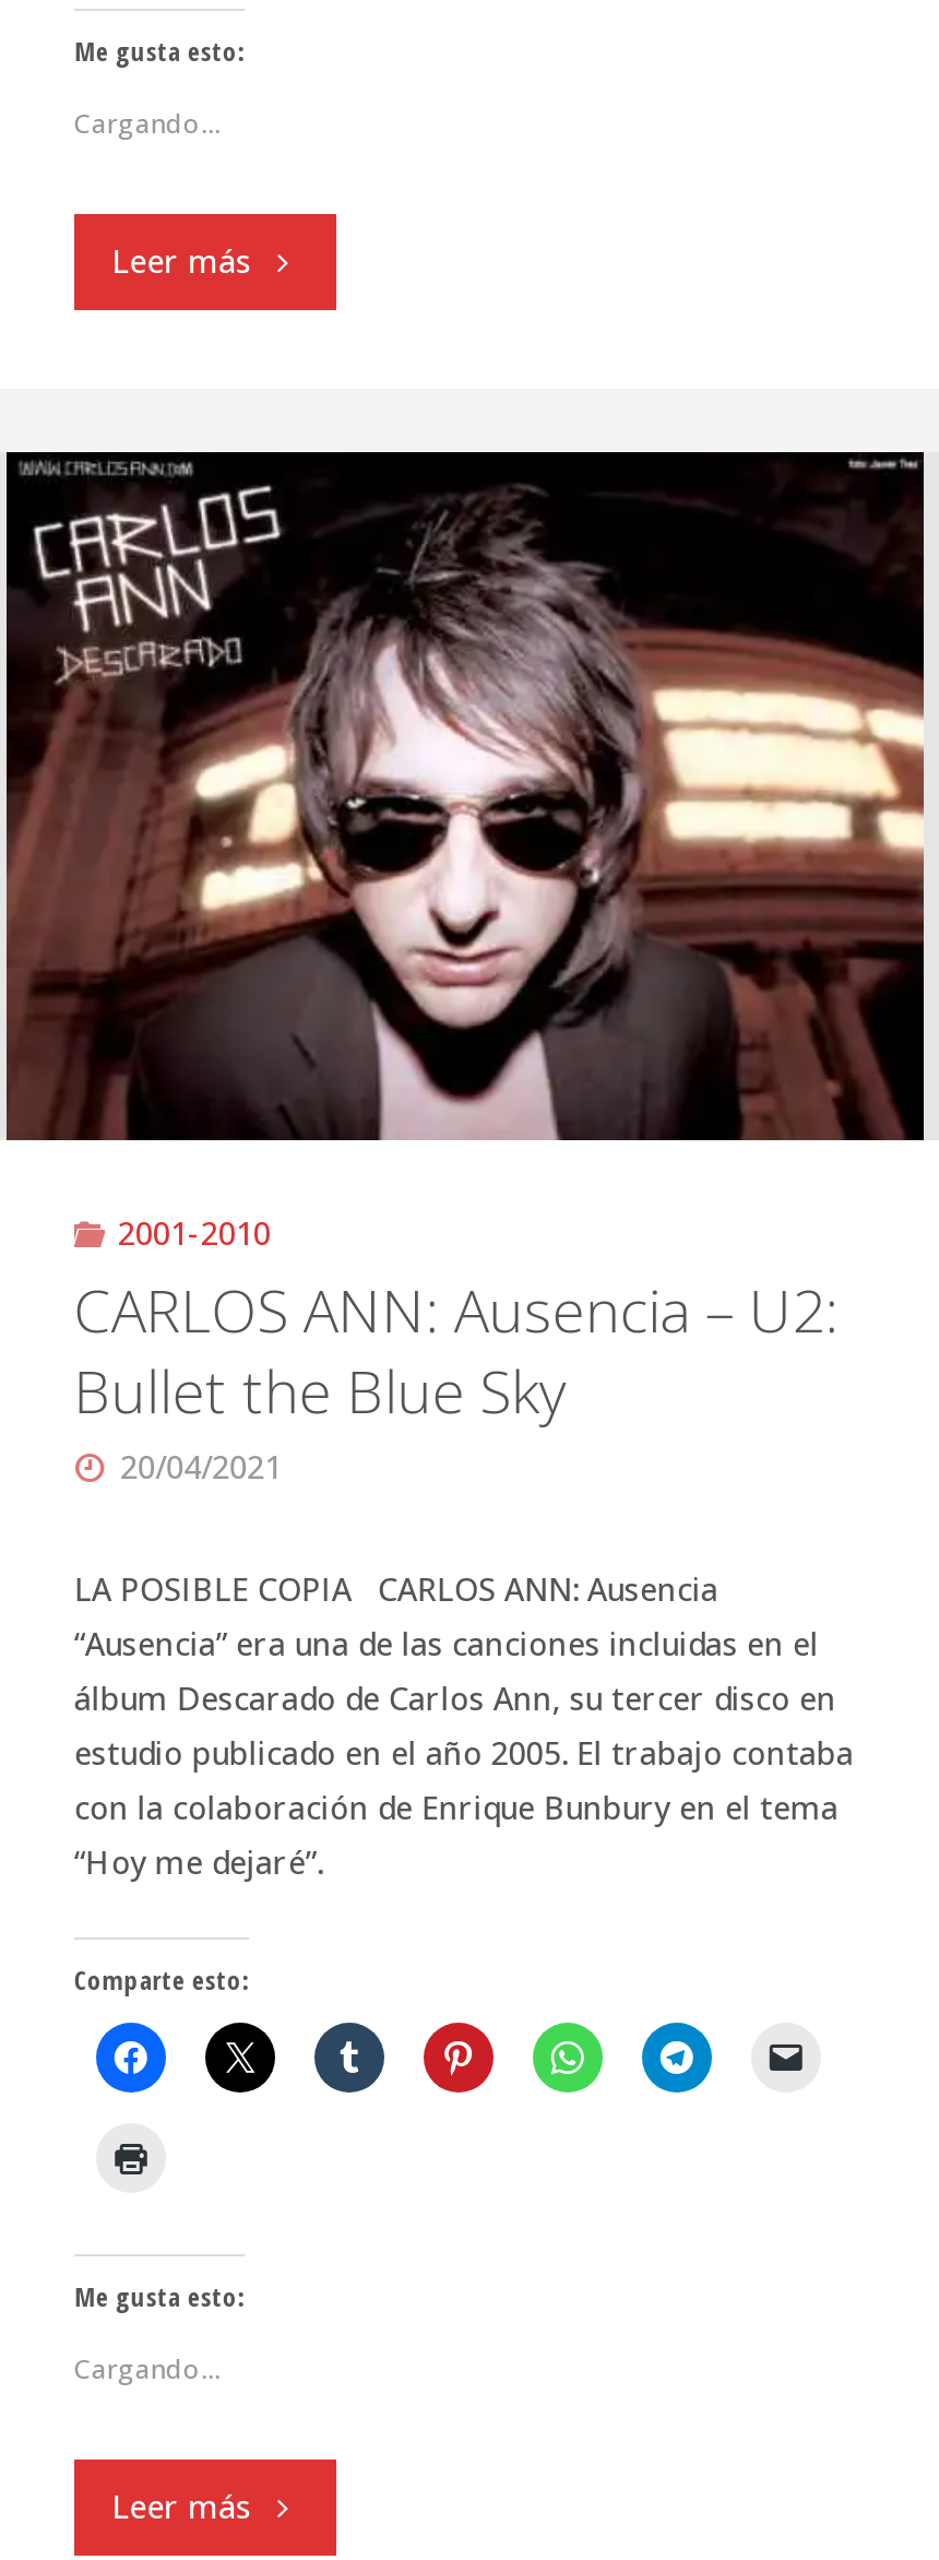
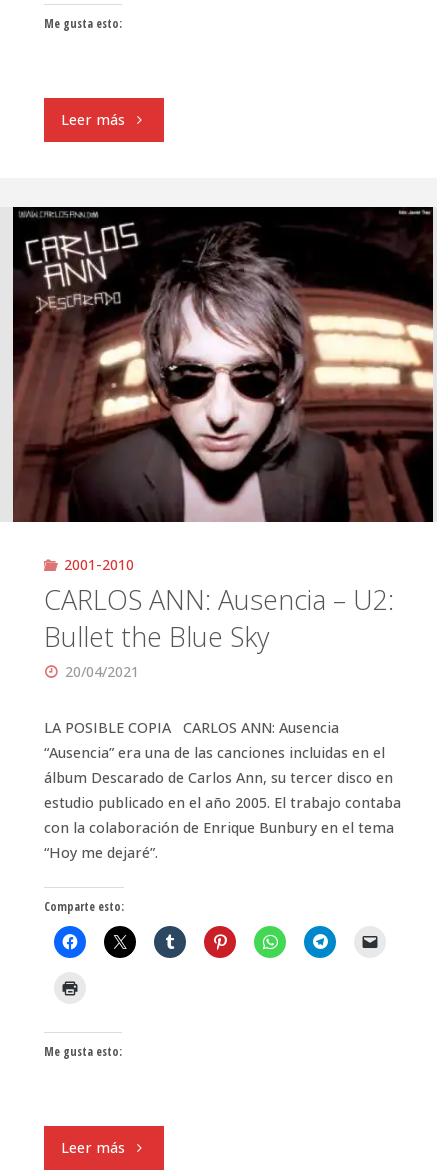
[74,105,220,142] Cargando... -> none
[74,2351,220,2388] Cargando... -> none

